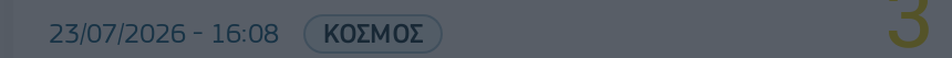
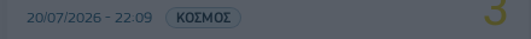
[49,16,423,48] 23/07/2026 - 16:08 ΚΟΣΜΟΣ -> [27,8,231,26] 20/07/2026 - 22:09 ΚΟΣΜΟΣ

